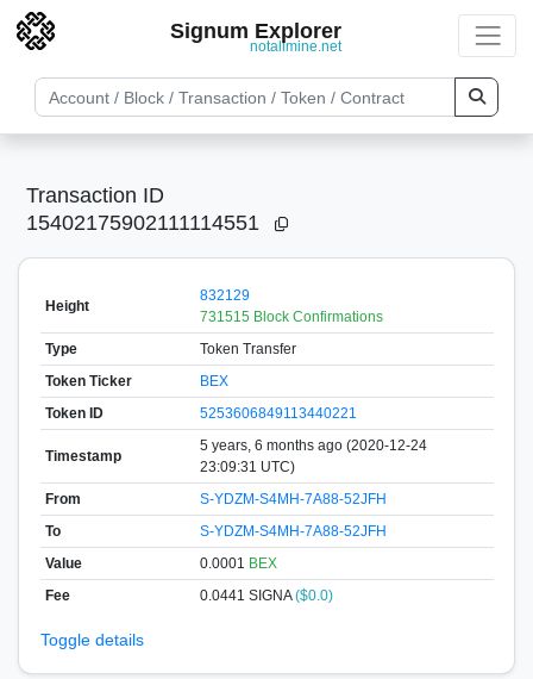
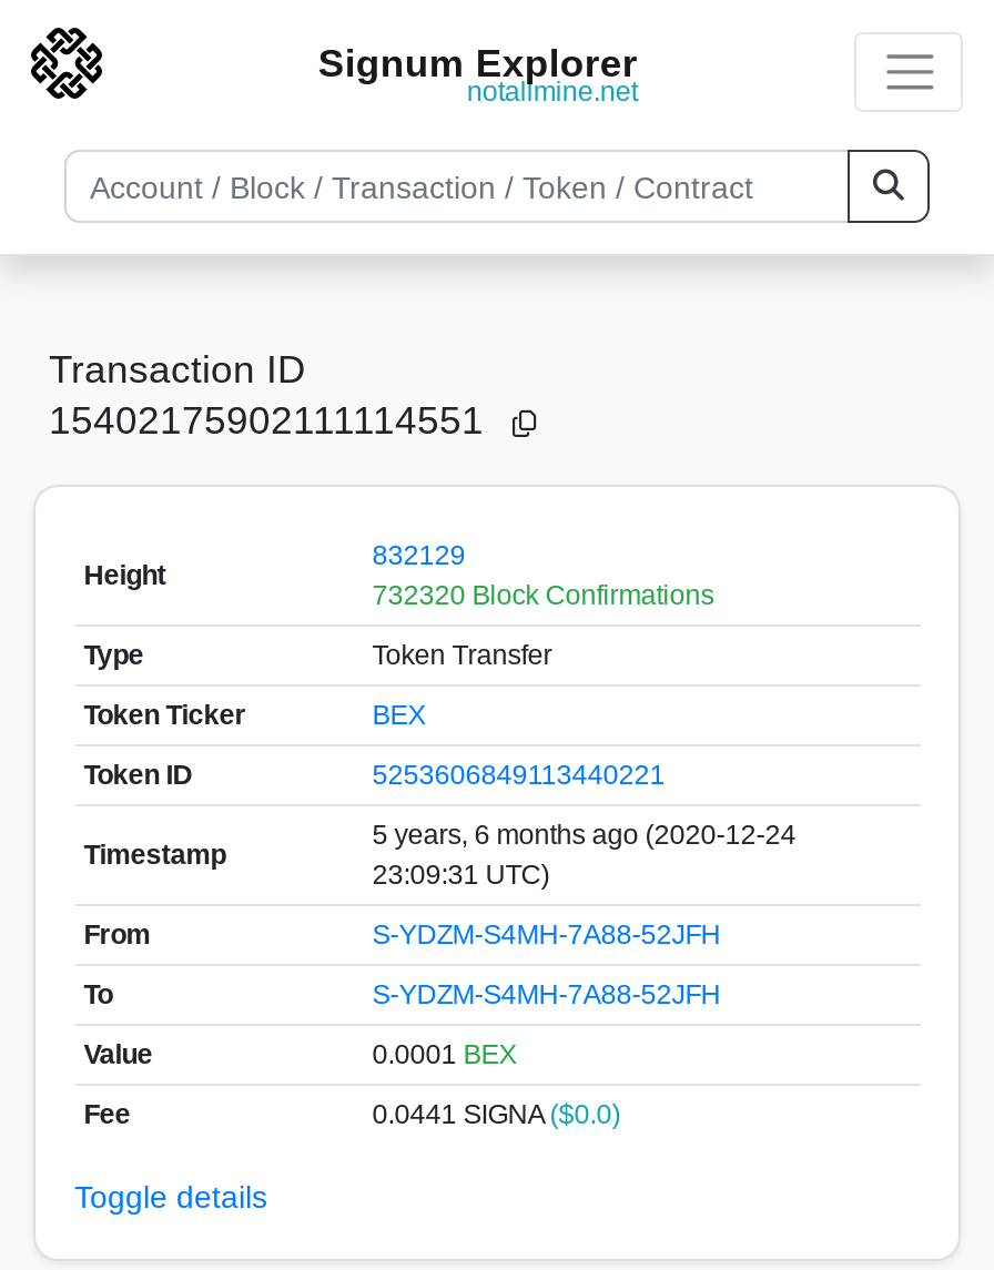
[200,308,383,325] 731515 Block Confirmations -> [372,579,714,610] 732320 Block Confirmations

